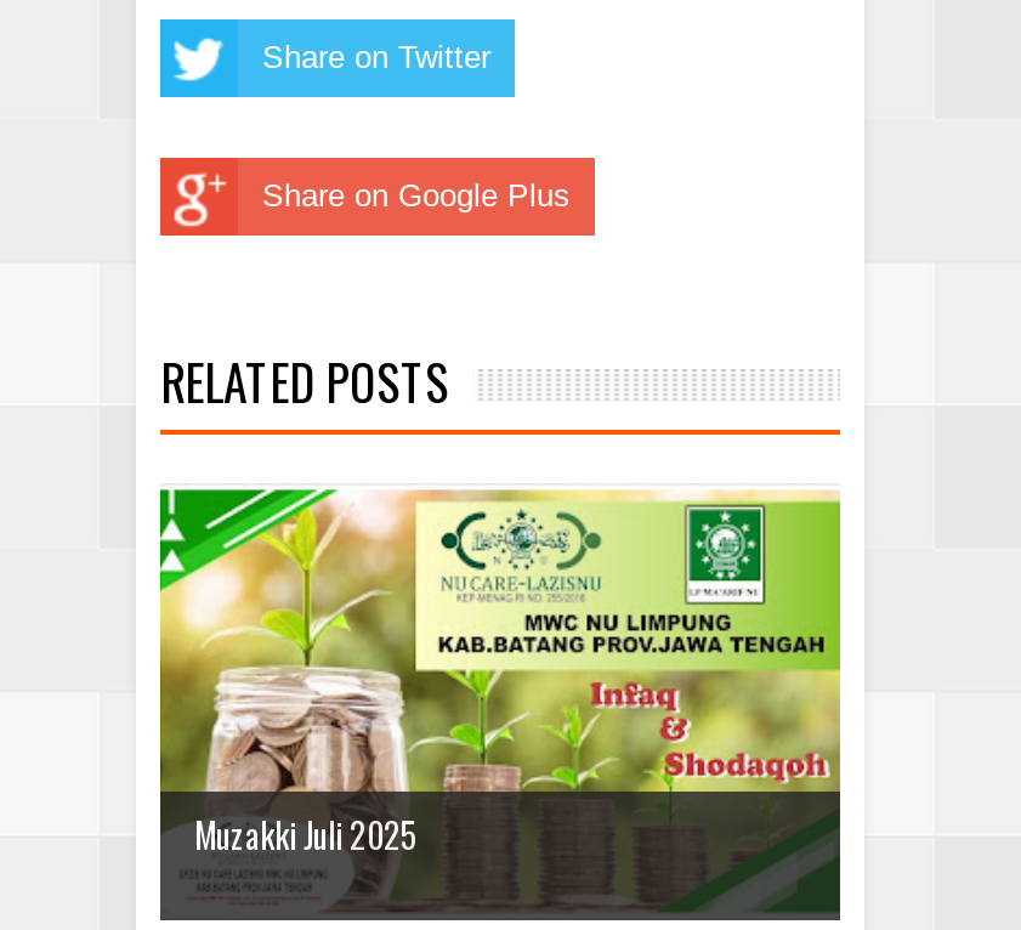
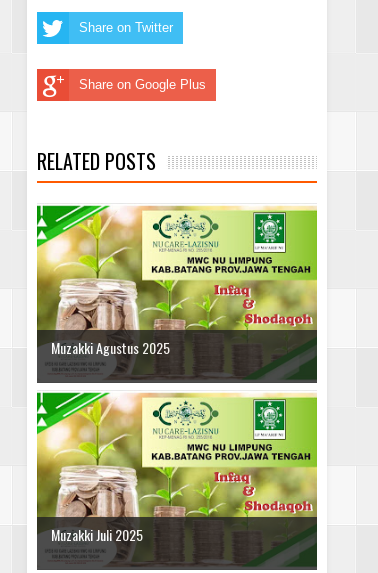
none -> [51,336,170,357] Muzakki Agustus 2025

